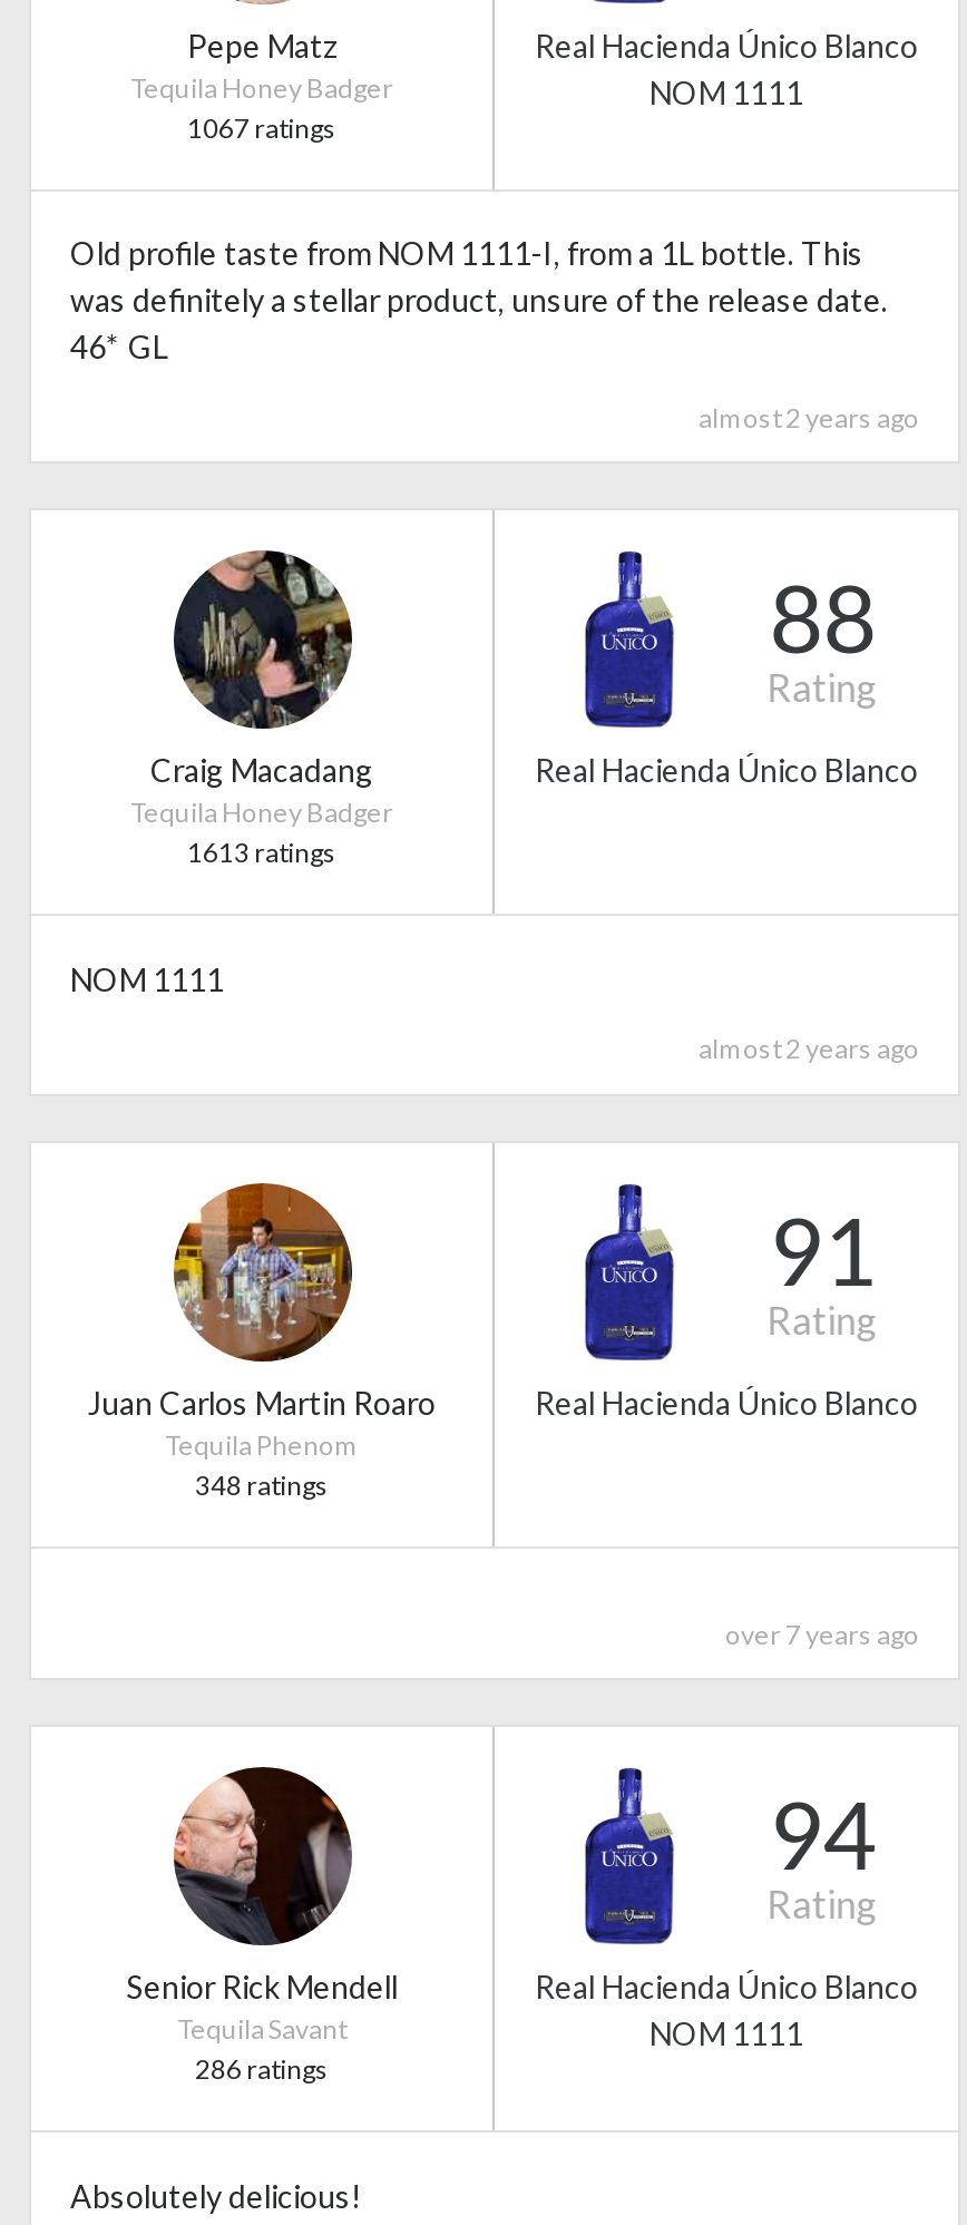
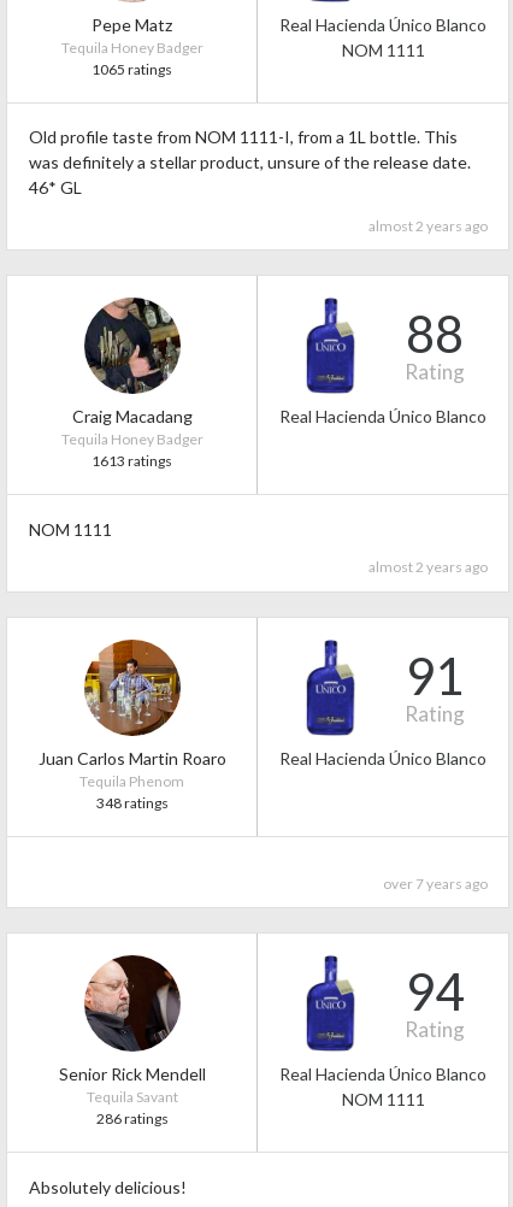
[187,111,336,144] 1067 ratings -> [92,60,172,78] 1065 ratings

